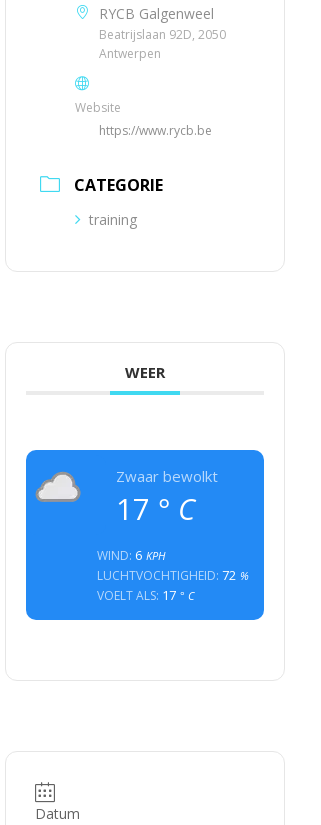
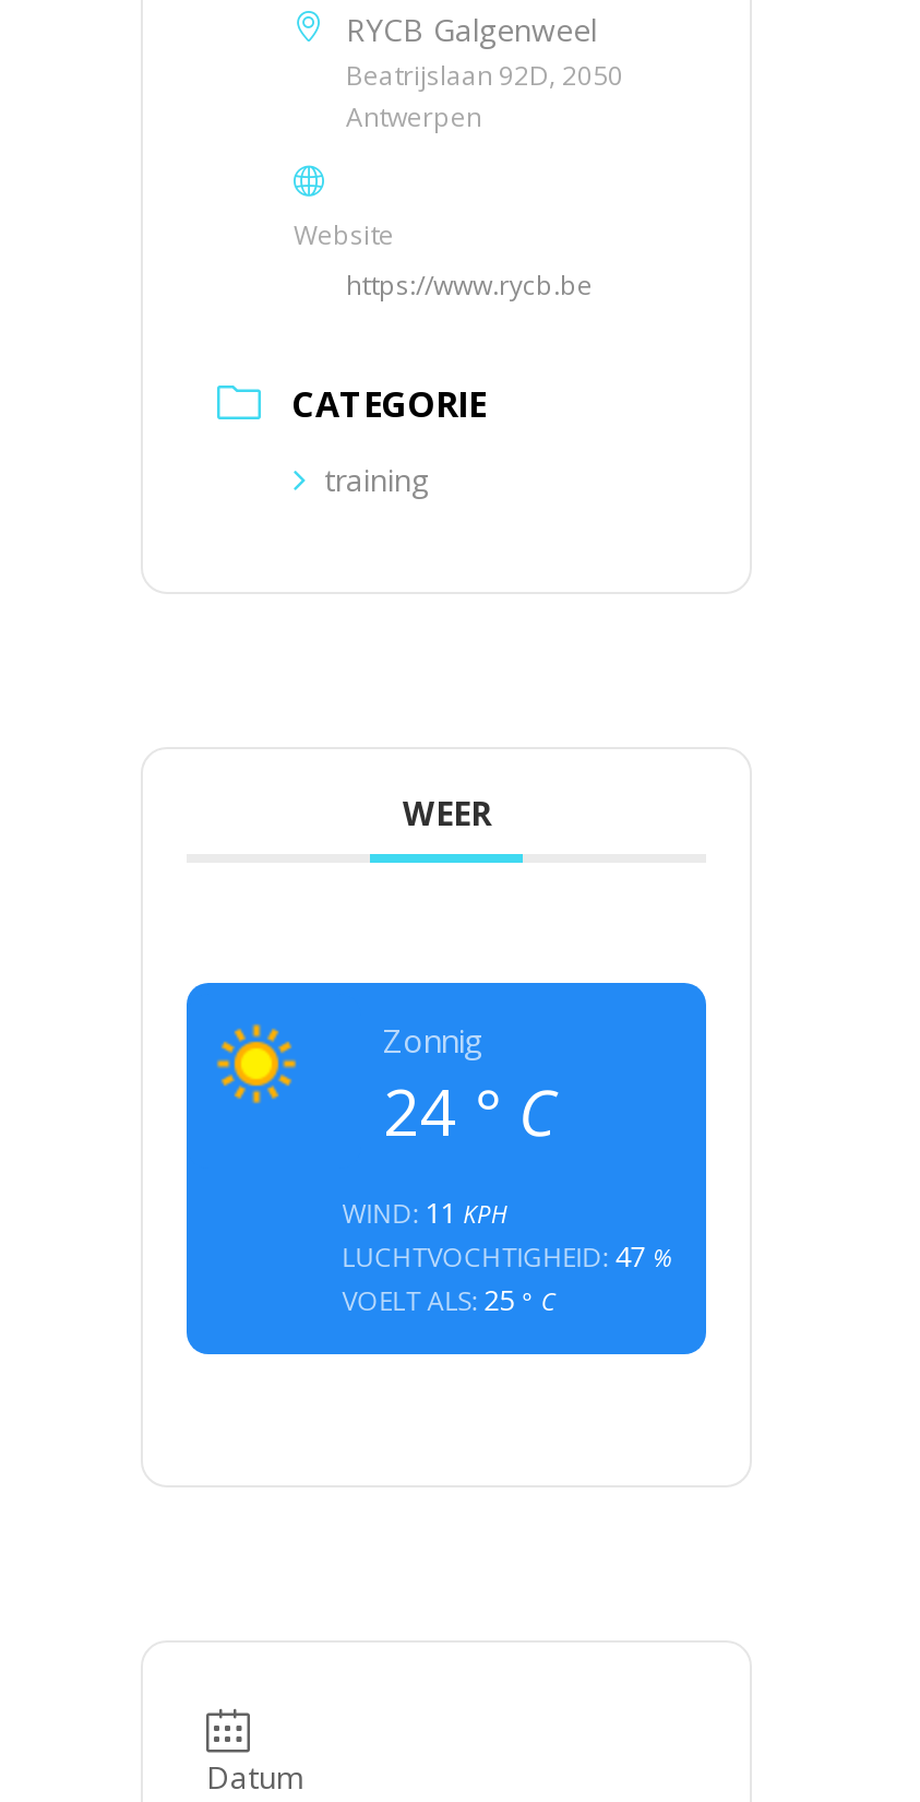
[35,466,218,528] [image] | Zwaar bewolkt | 17 ° C -> [208,1018,555,1153] [image] | Zonnig | 24 ° C
[97,546,249,604] WIND: 6 KPH | LUCHTVOCHTIGHEID: 72% | VOELT ALS: 17 ° C -> [342,1193,673,1319] WIND: 11 KPH | LUCHTVOCHTIGHEID: 47% | VOELT ALS: 25 ° C

